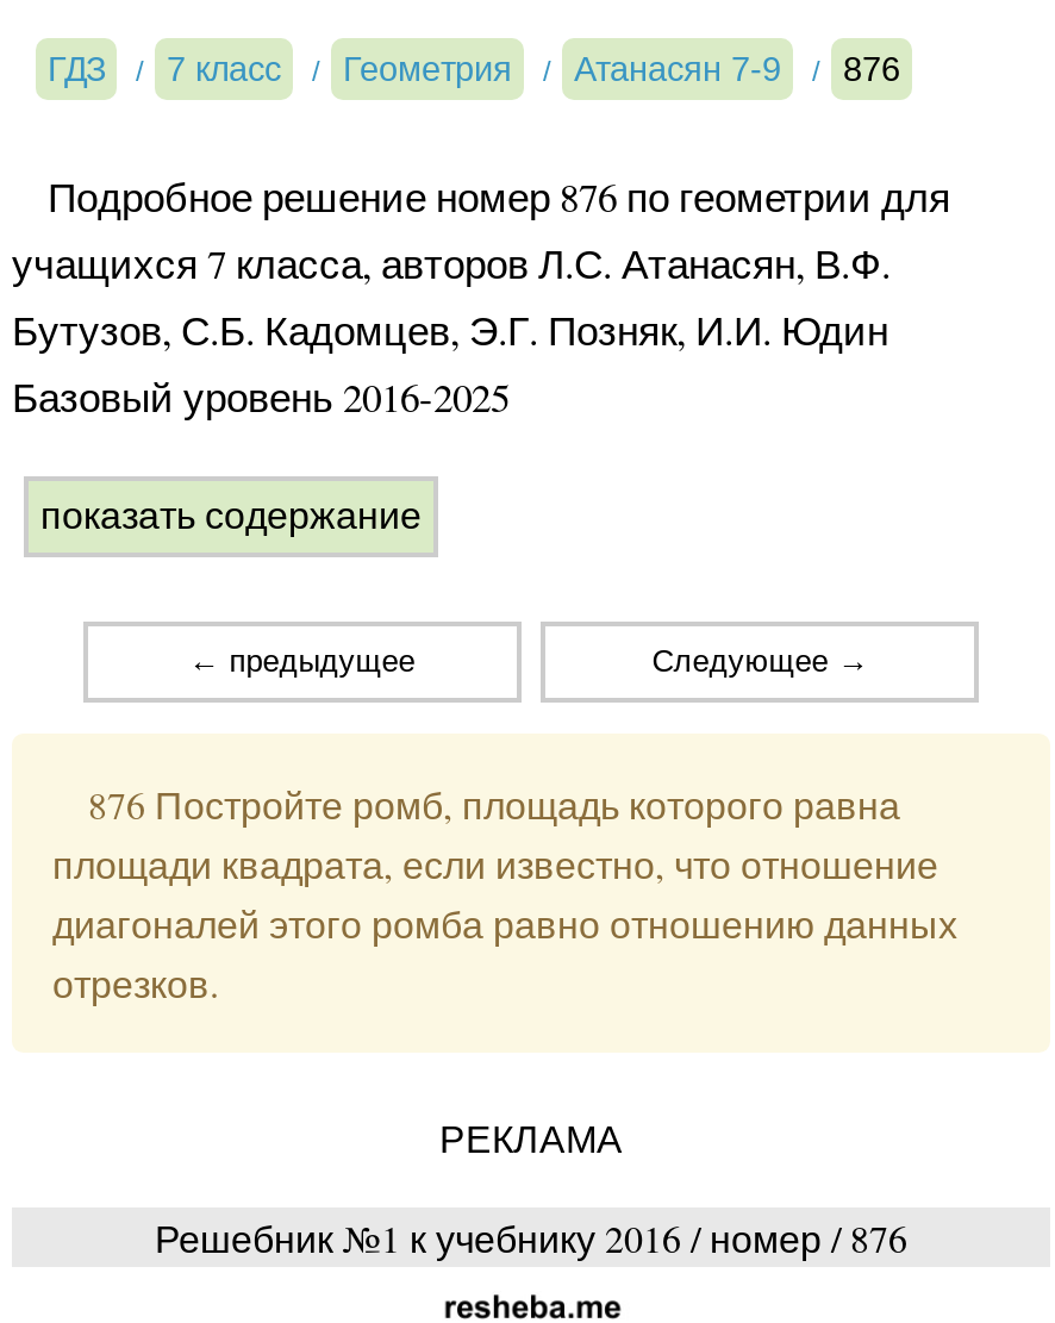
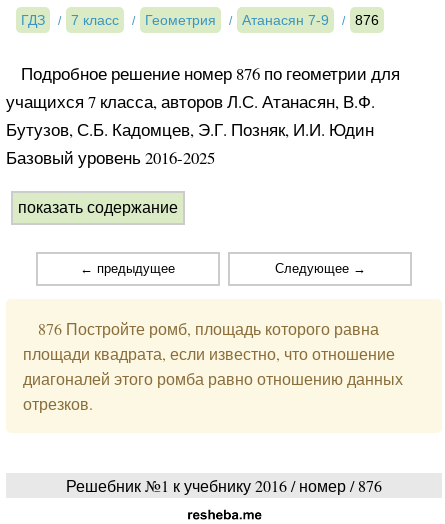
[439,1119,623,1159] РЕКЛАМА -> none

